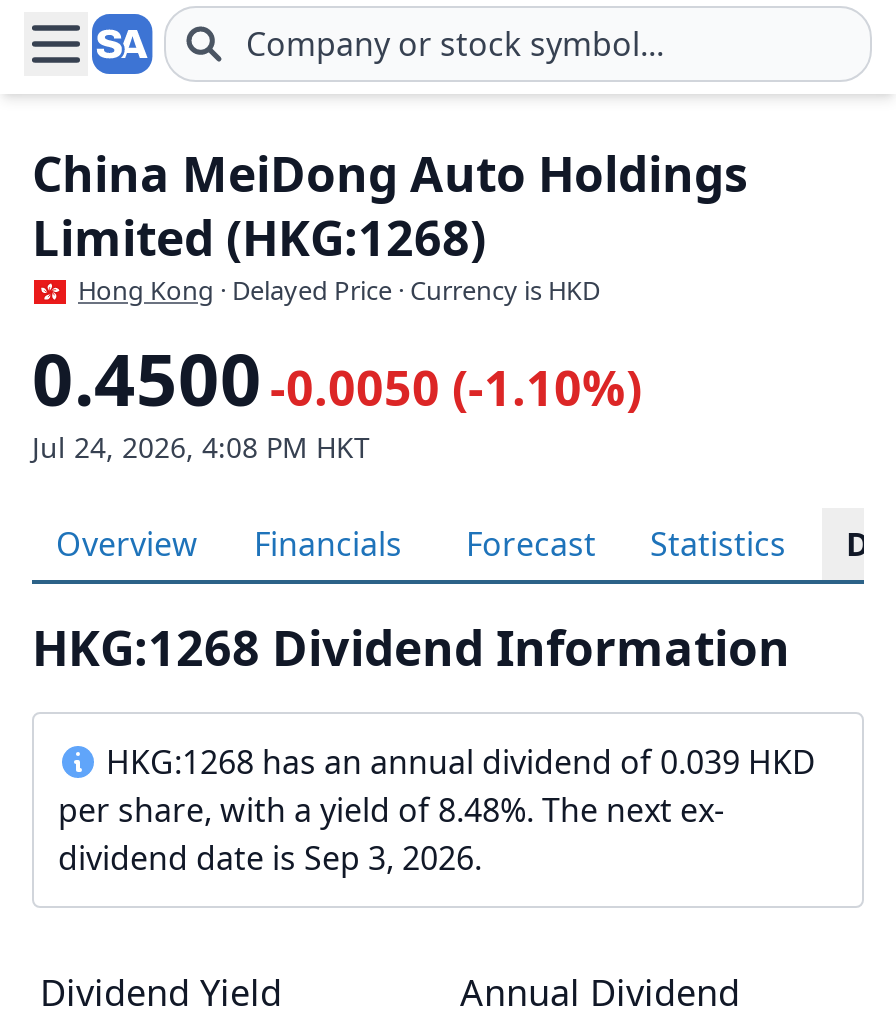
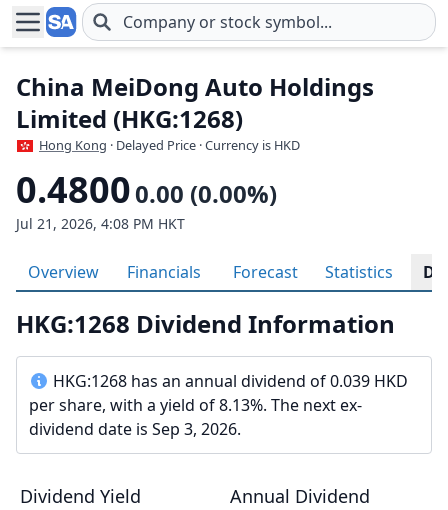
[32,330,642,428] 0.4500 -0.0050 (-1.10%) -> [16,165,277,214] 0.4800 0.00 (0.00%)
[32,428,370,466] Jul 24, 2026, 4:08 PM HKT -> [16,214,185,233] Jul 21, 2026, 4:08 PM HKT
[58,788,724,832] per share, with a yield of 8.48%. The next ex- -> [29,394,362,416] per share, with a yield of 8.13%. The next ex-

